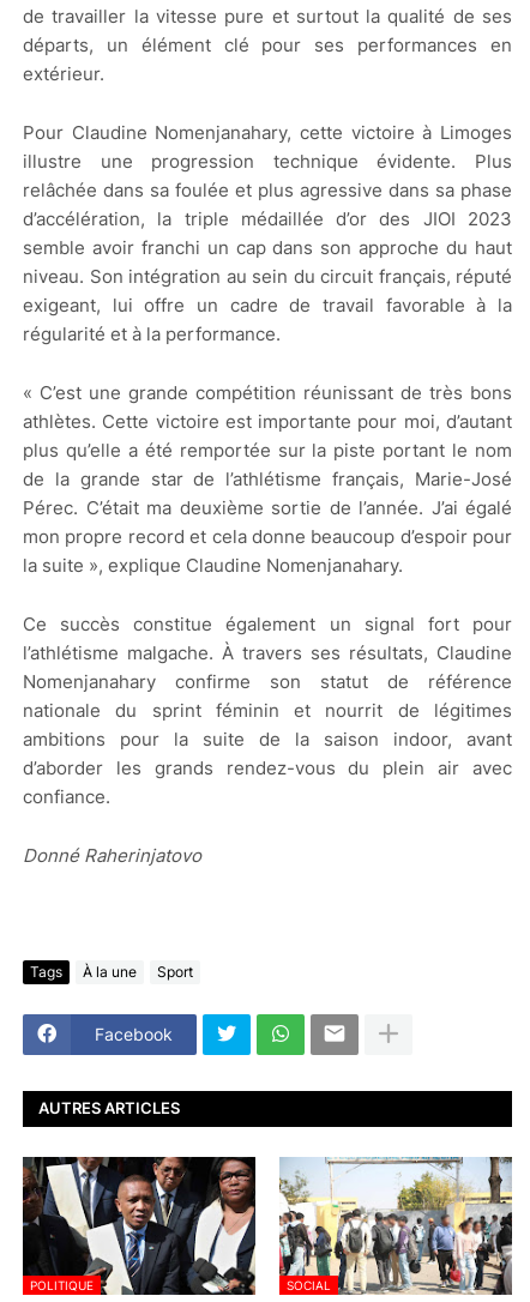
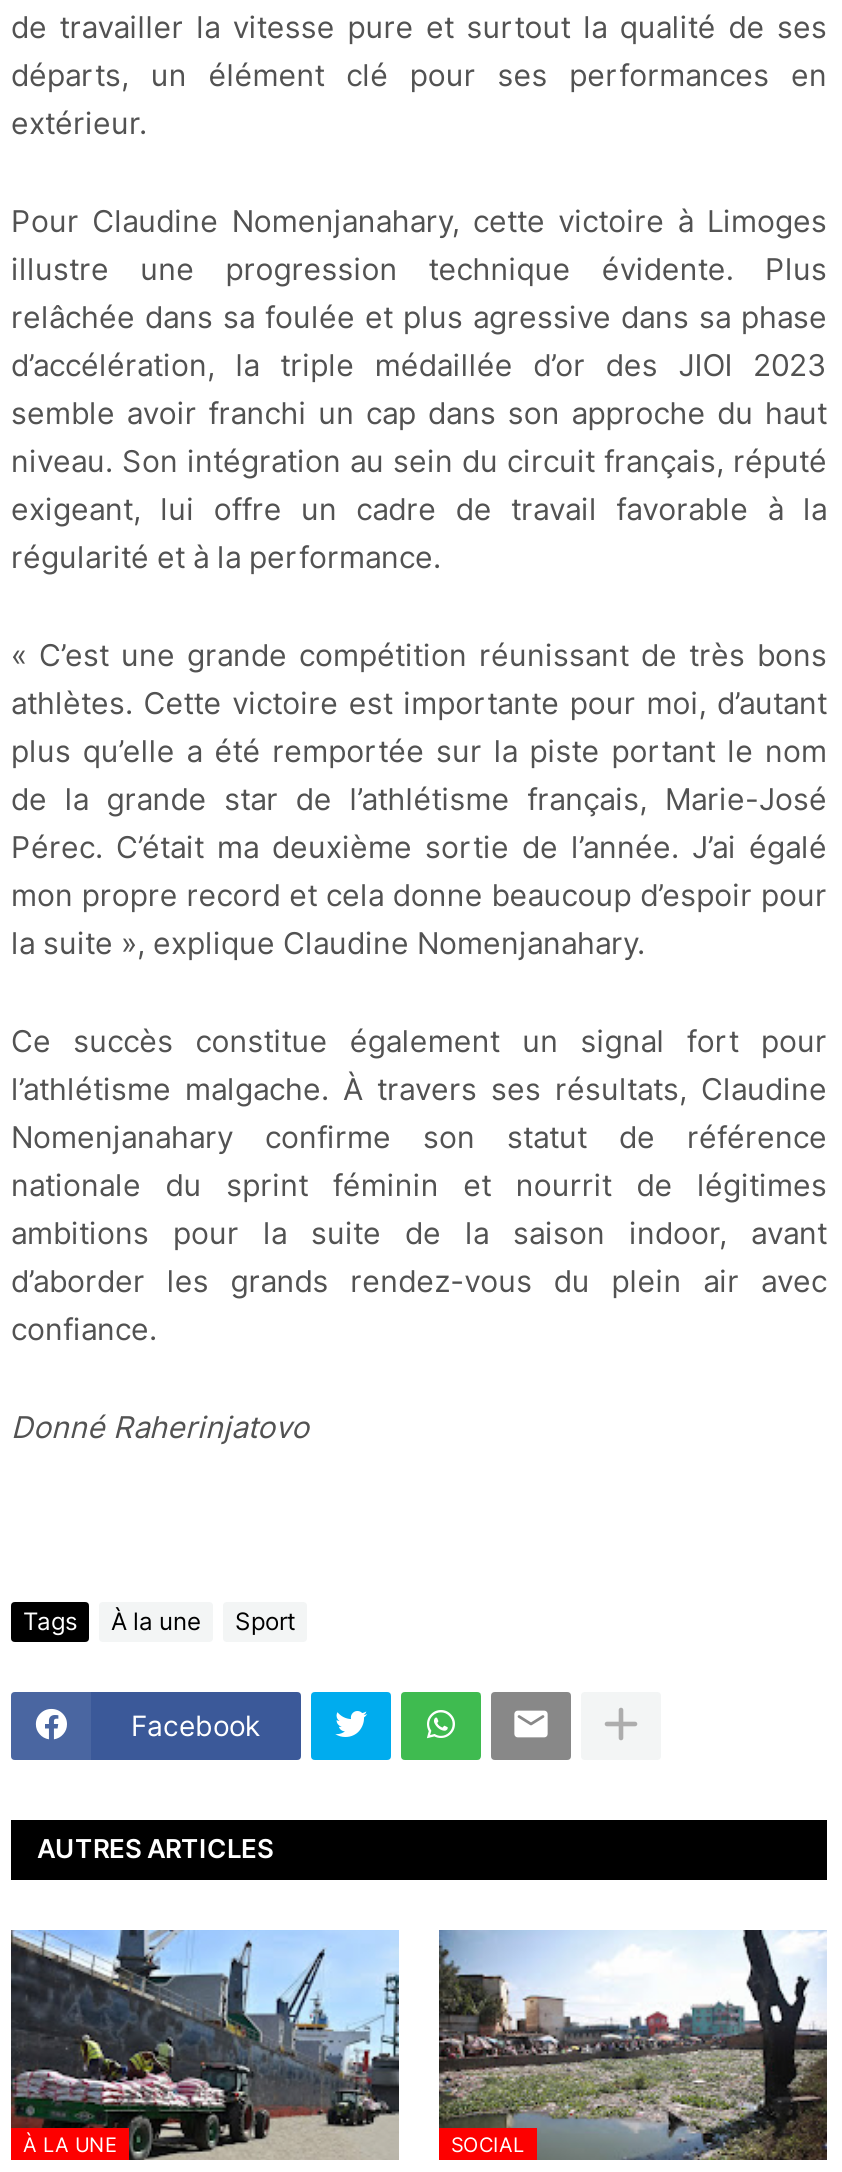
[22,1156,257,1295] [image] | POLITIQUE -> [9,1930,401,2160] [image] | À LA UNE
[278,1156,513,1295] [image] -> [437,1928,827,2162] [image]

